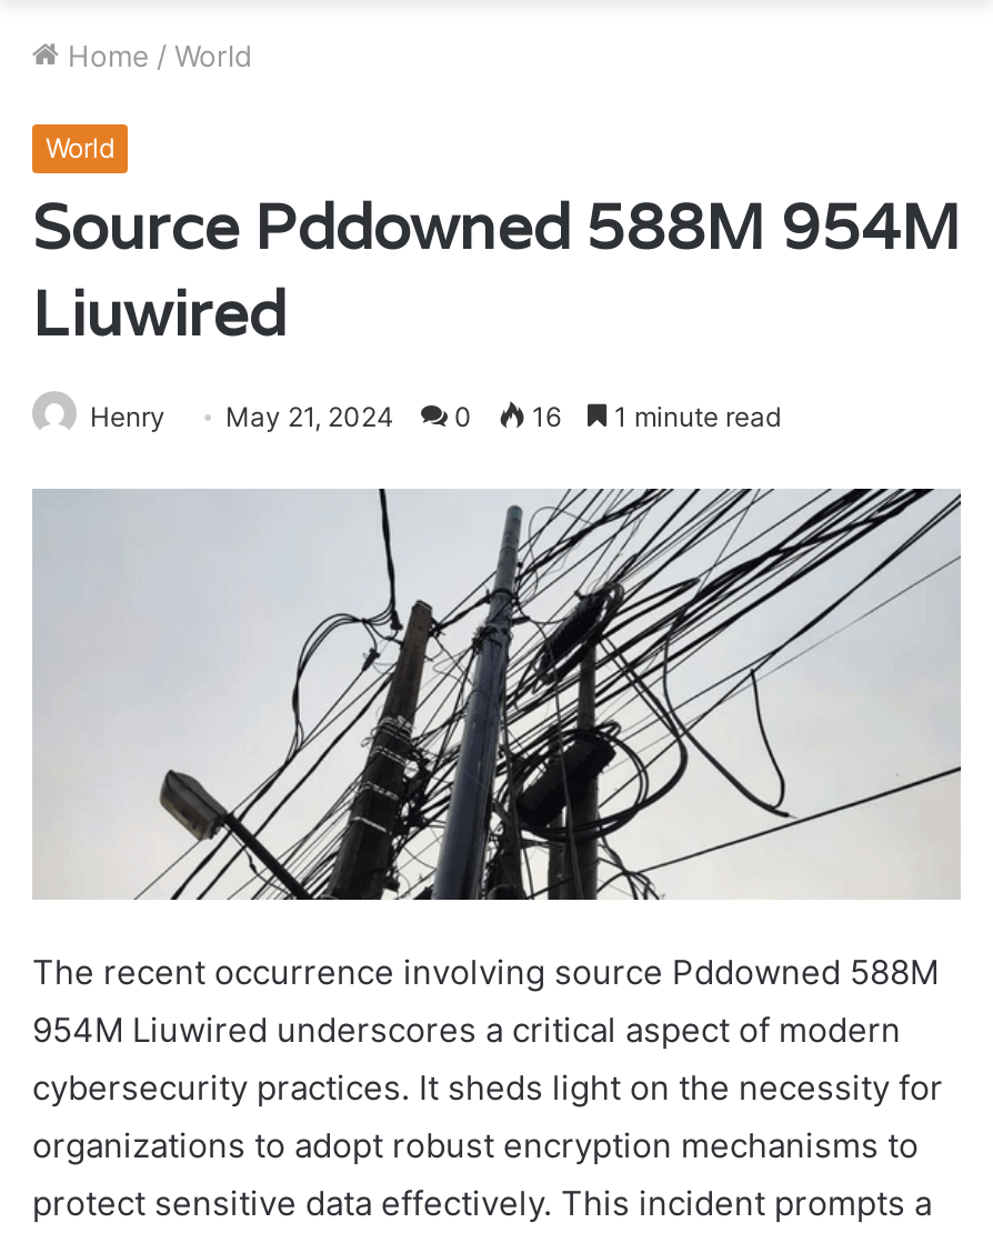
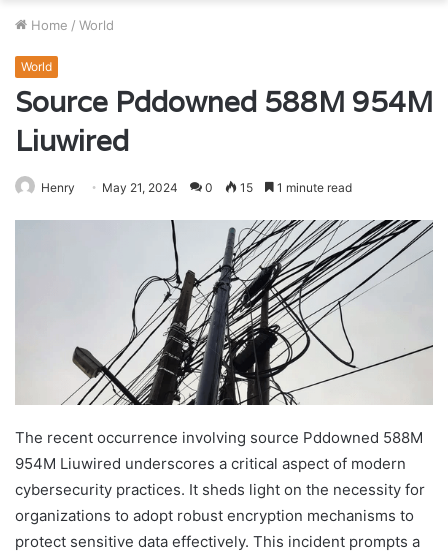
[90,400,781,433] Henry May 21, 2024 0 16 1 minute read -> [41,180,352,195] Henry May 21, 2024 0 15 1 minute read

